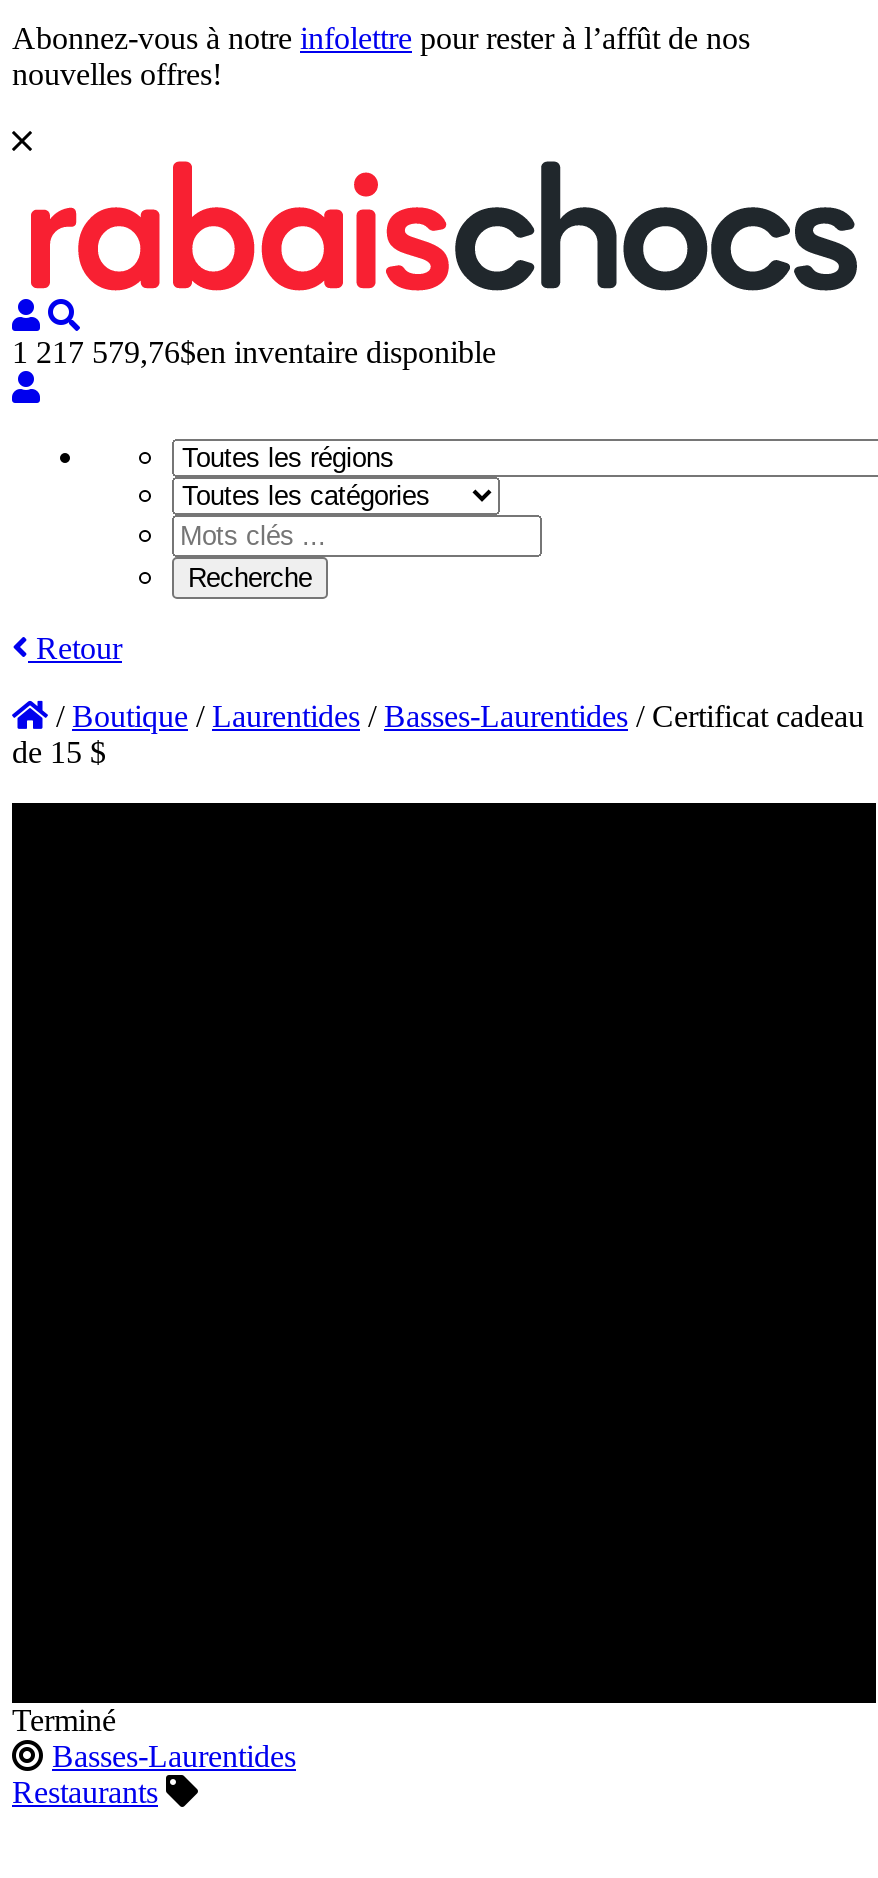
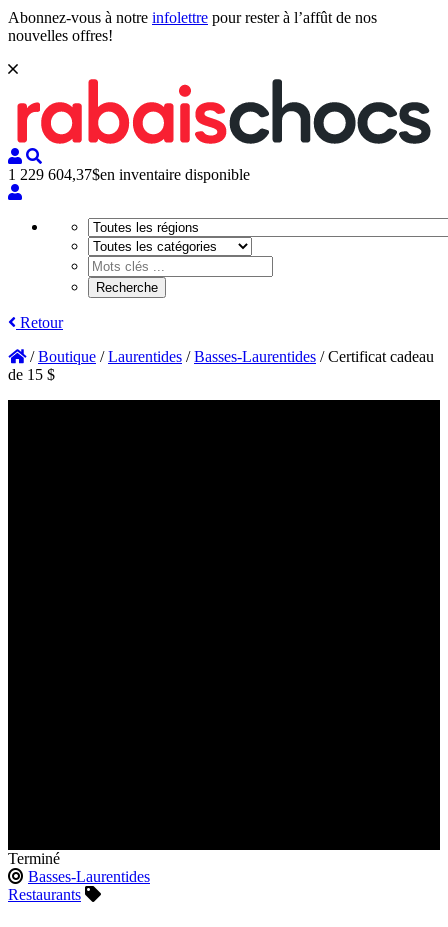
[12,336,496,370] 1 217 579,76$en inventaire disponible -> [8,166,250,183] 1 229 604,37$en inventaire disponible

